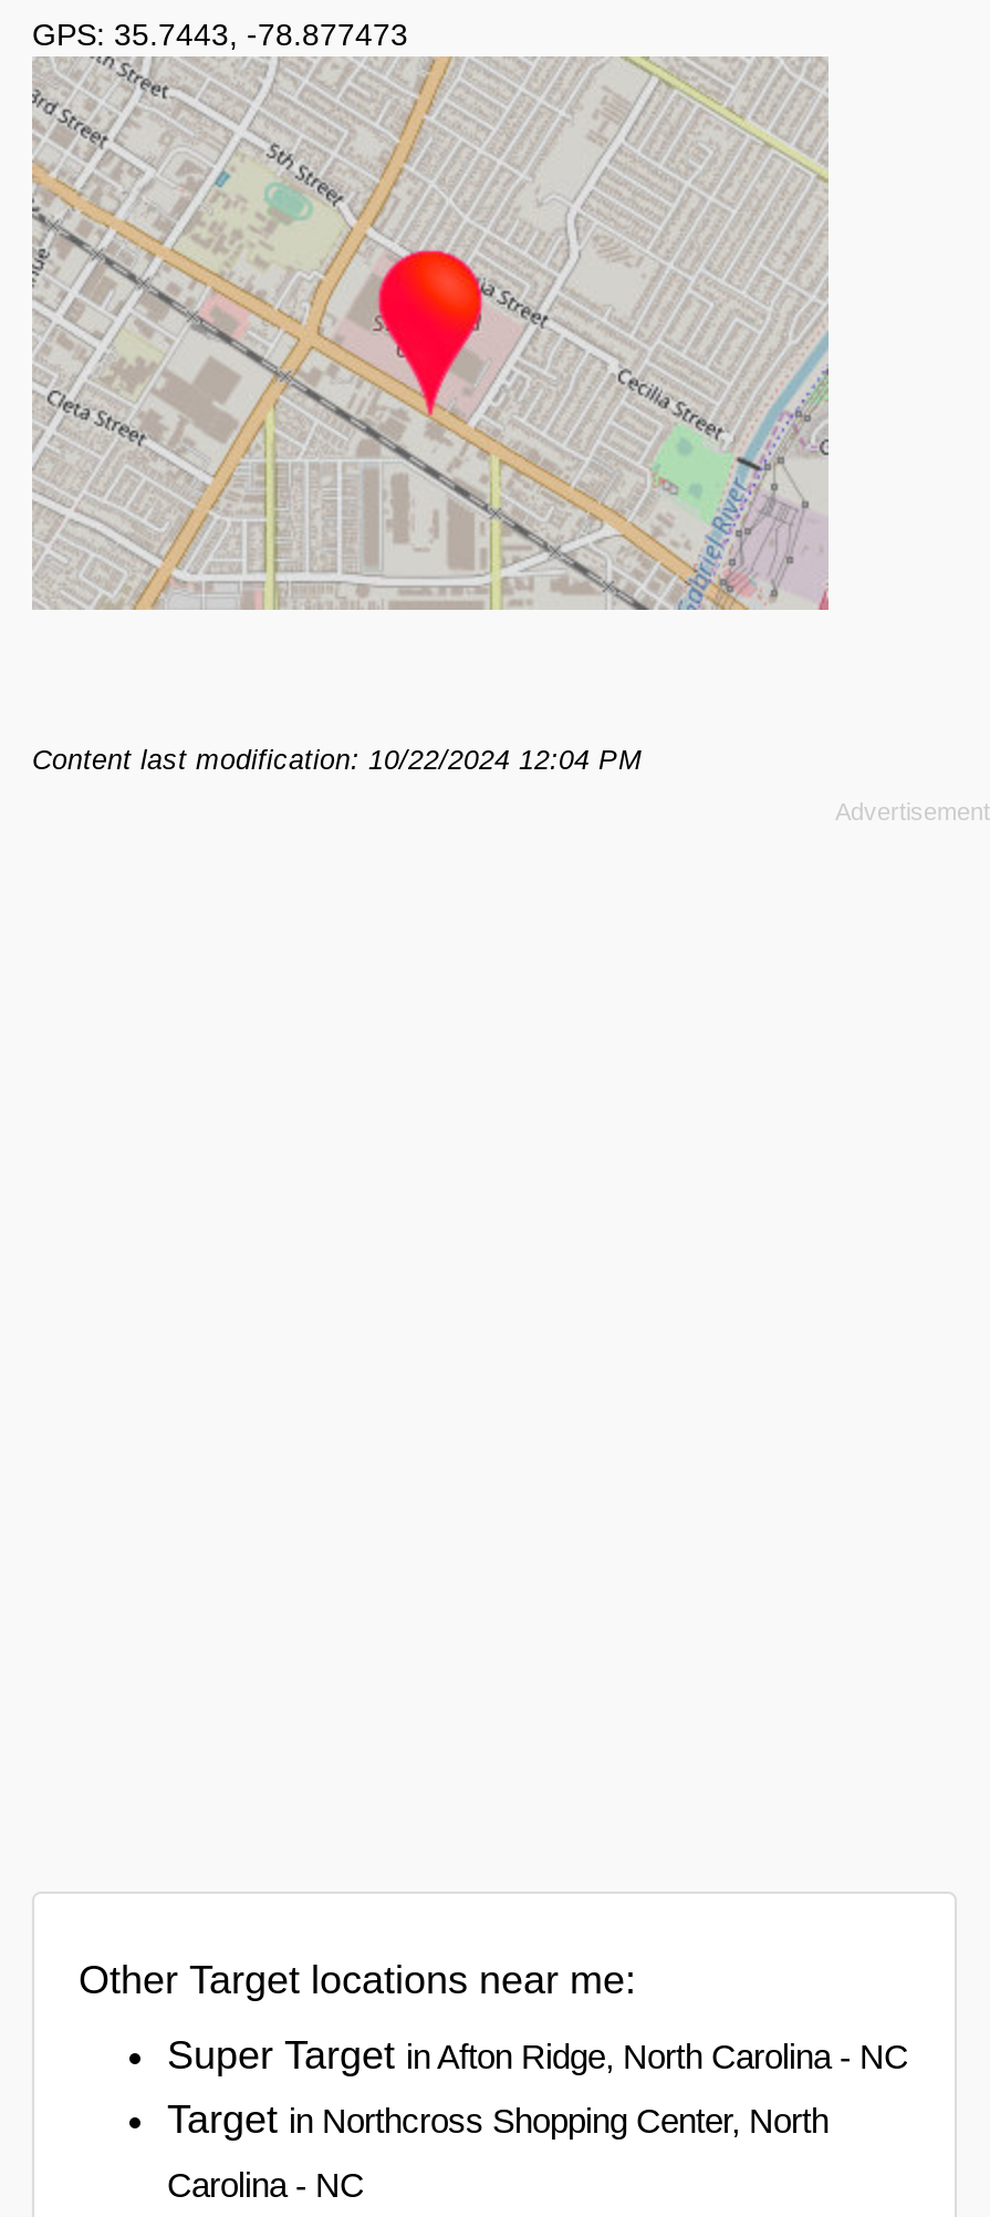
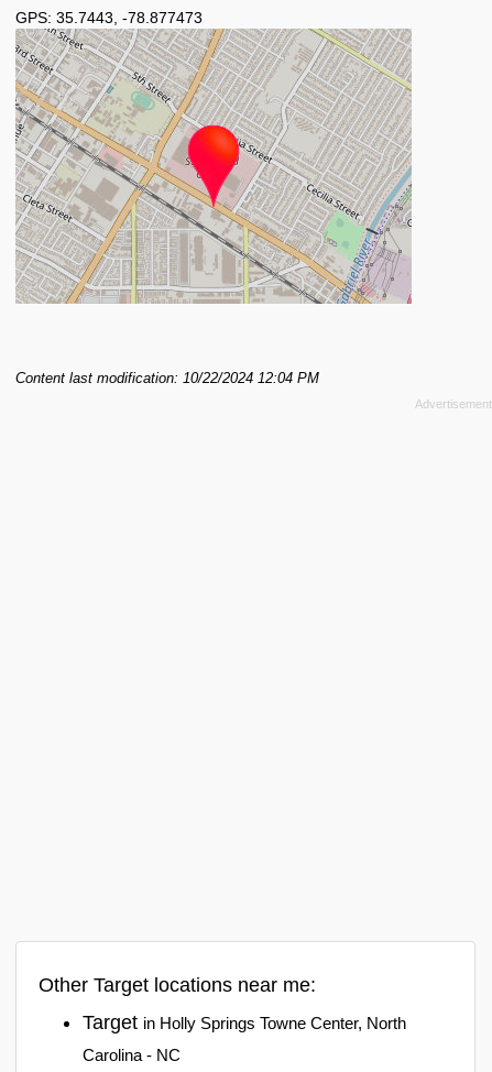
[167,2033,908,2141] Super Target in Afton Ridge, North Carolina - NC | Target in Northcross Shopping Center, North -> [83,1011,406,1033] Target in Holly Springs Towne Center, North

